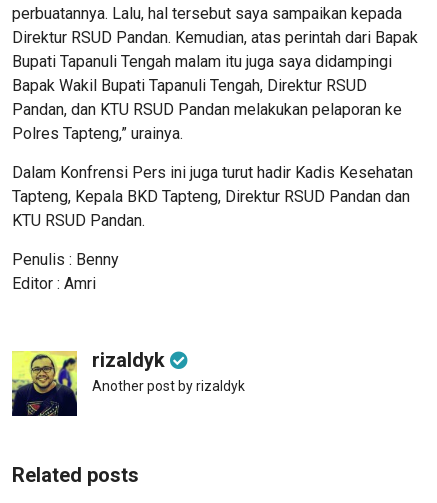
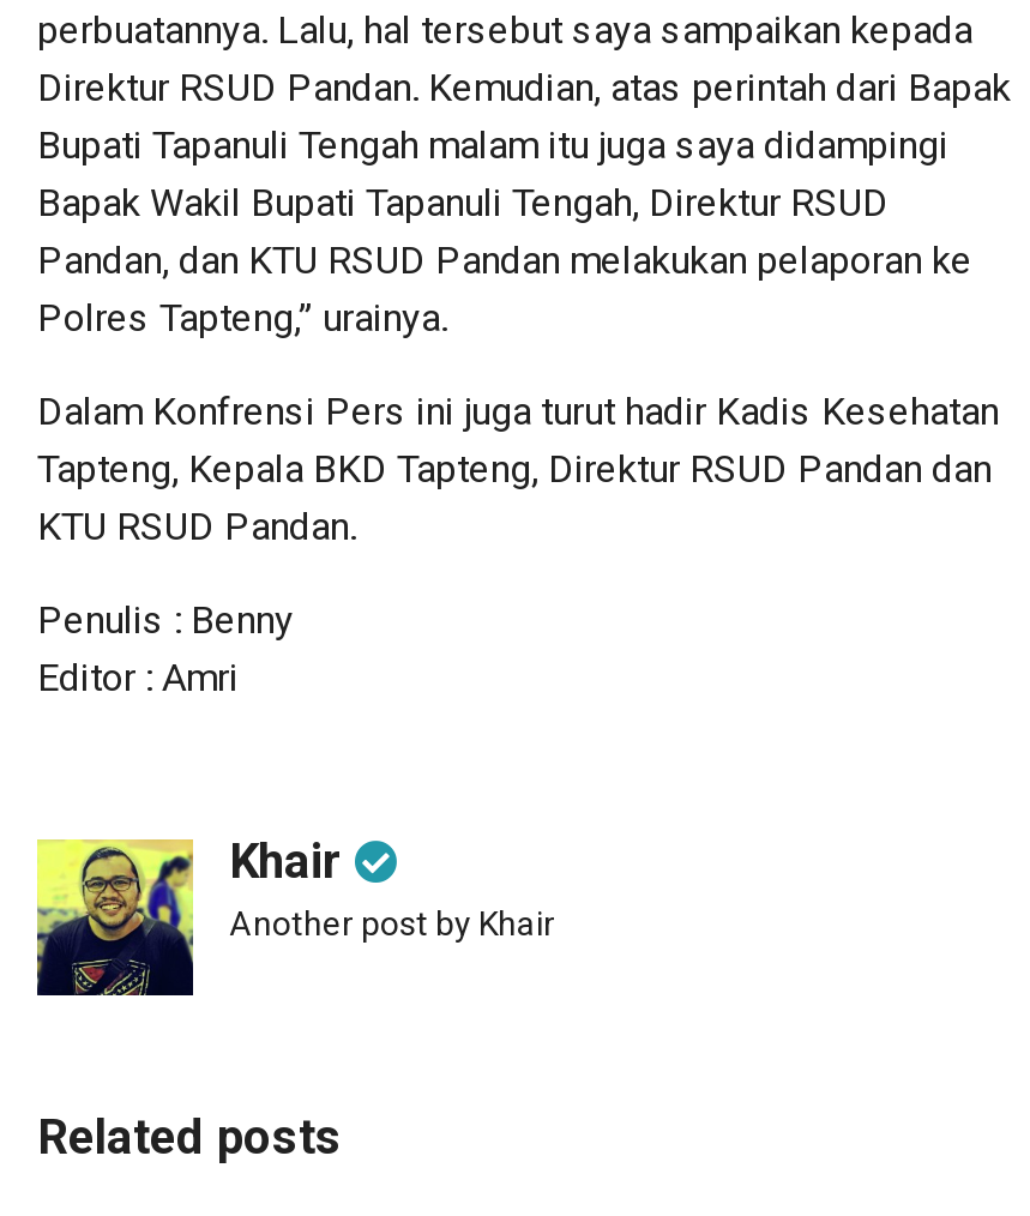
[92,348,245,394] rizaldyk | Another post by rizaldyk -> [229,834,555,944] Khair | Another post by Khair

